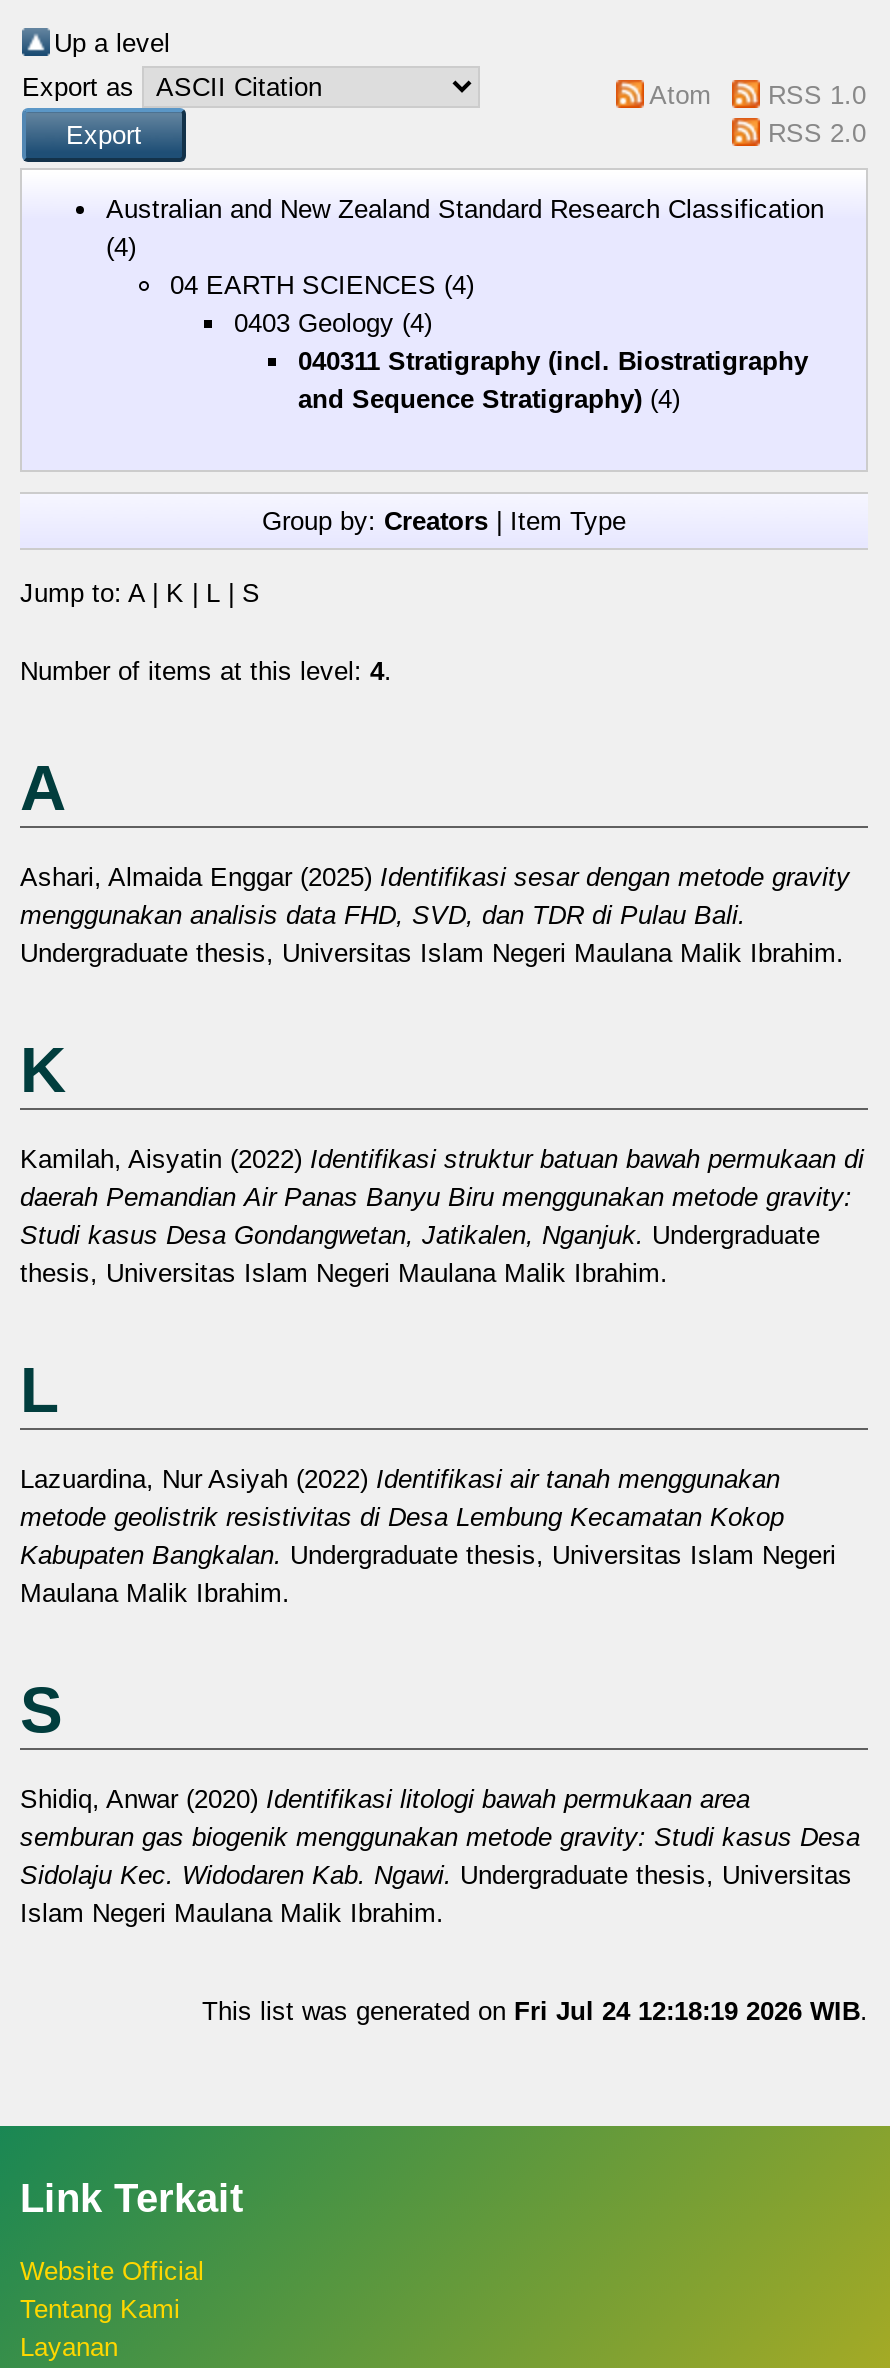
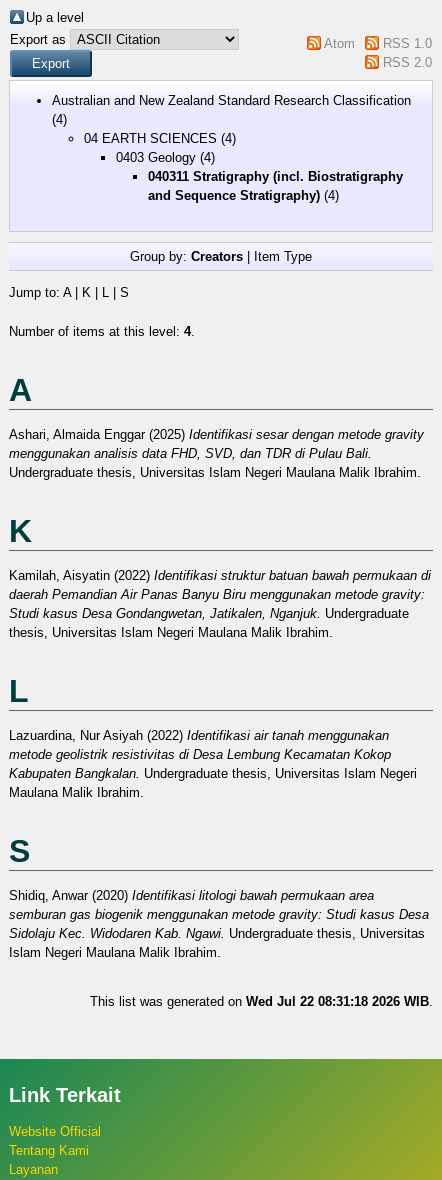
[202,1996,868,2026] This list was generated on Fri Jul 24 12:18:19 2026 WIB. -> [90,994,433,1009] This list was generated on Wed Jul 22 08:31:18 2026 WIB.

